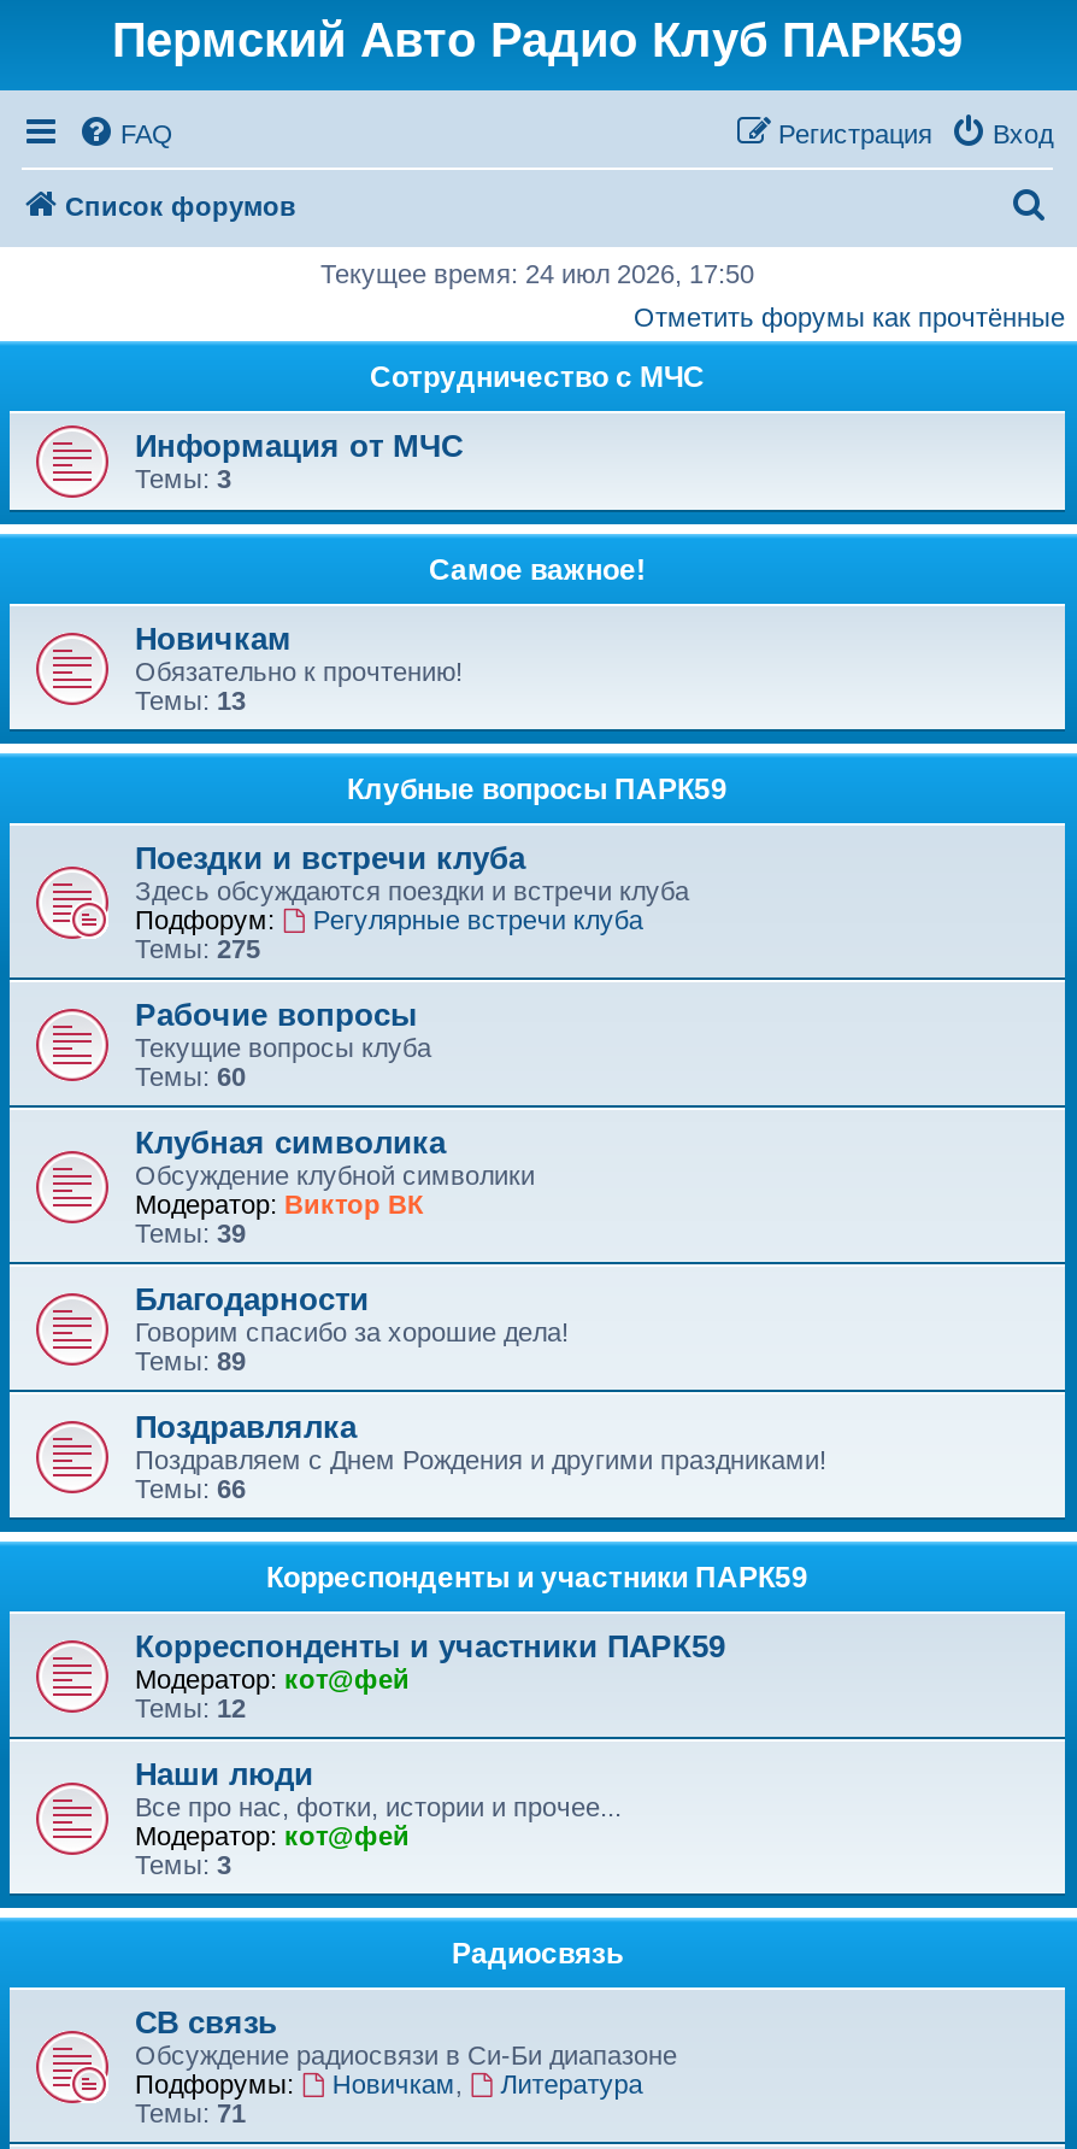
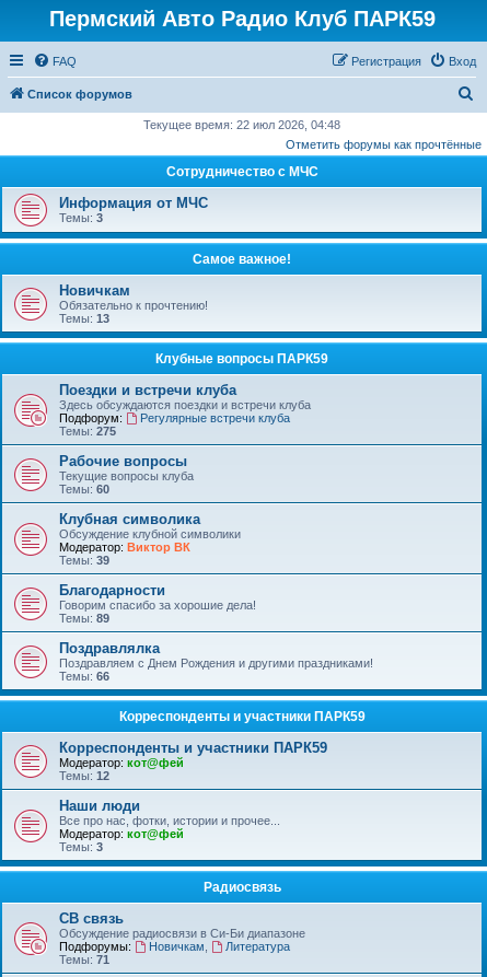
[320,259,754,288] Текущее время: 24 июл 2026, 17:50 -> [143,118,340,131] Текущее время: 22 июл 2026, 04:48

